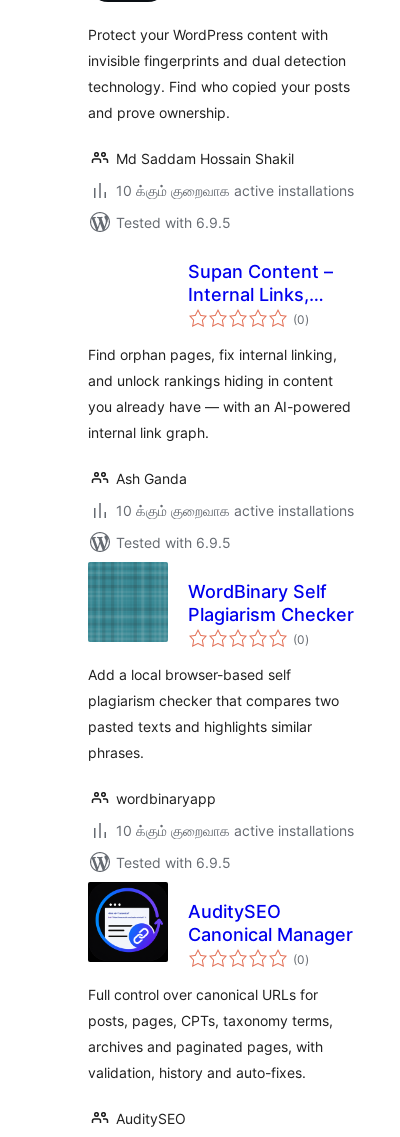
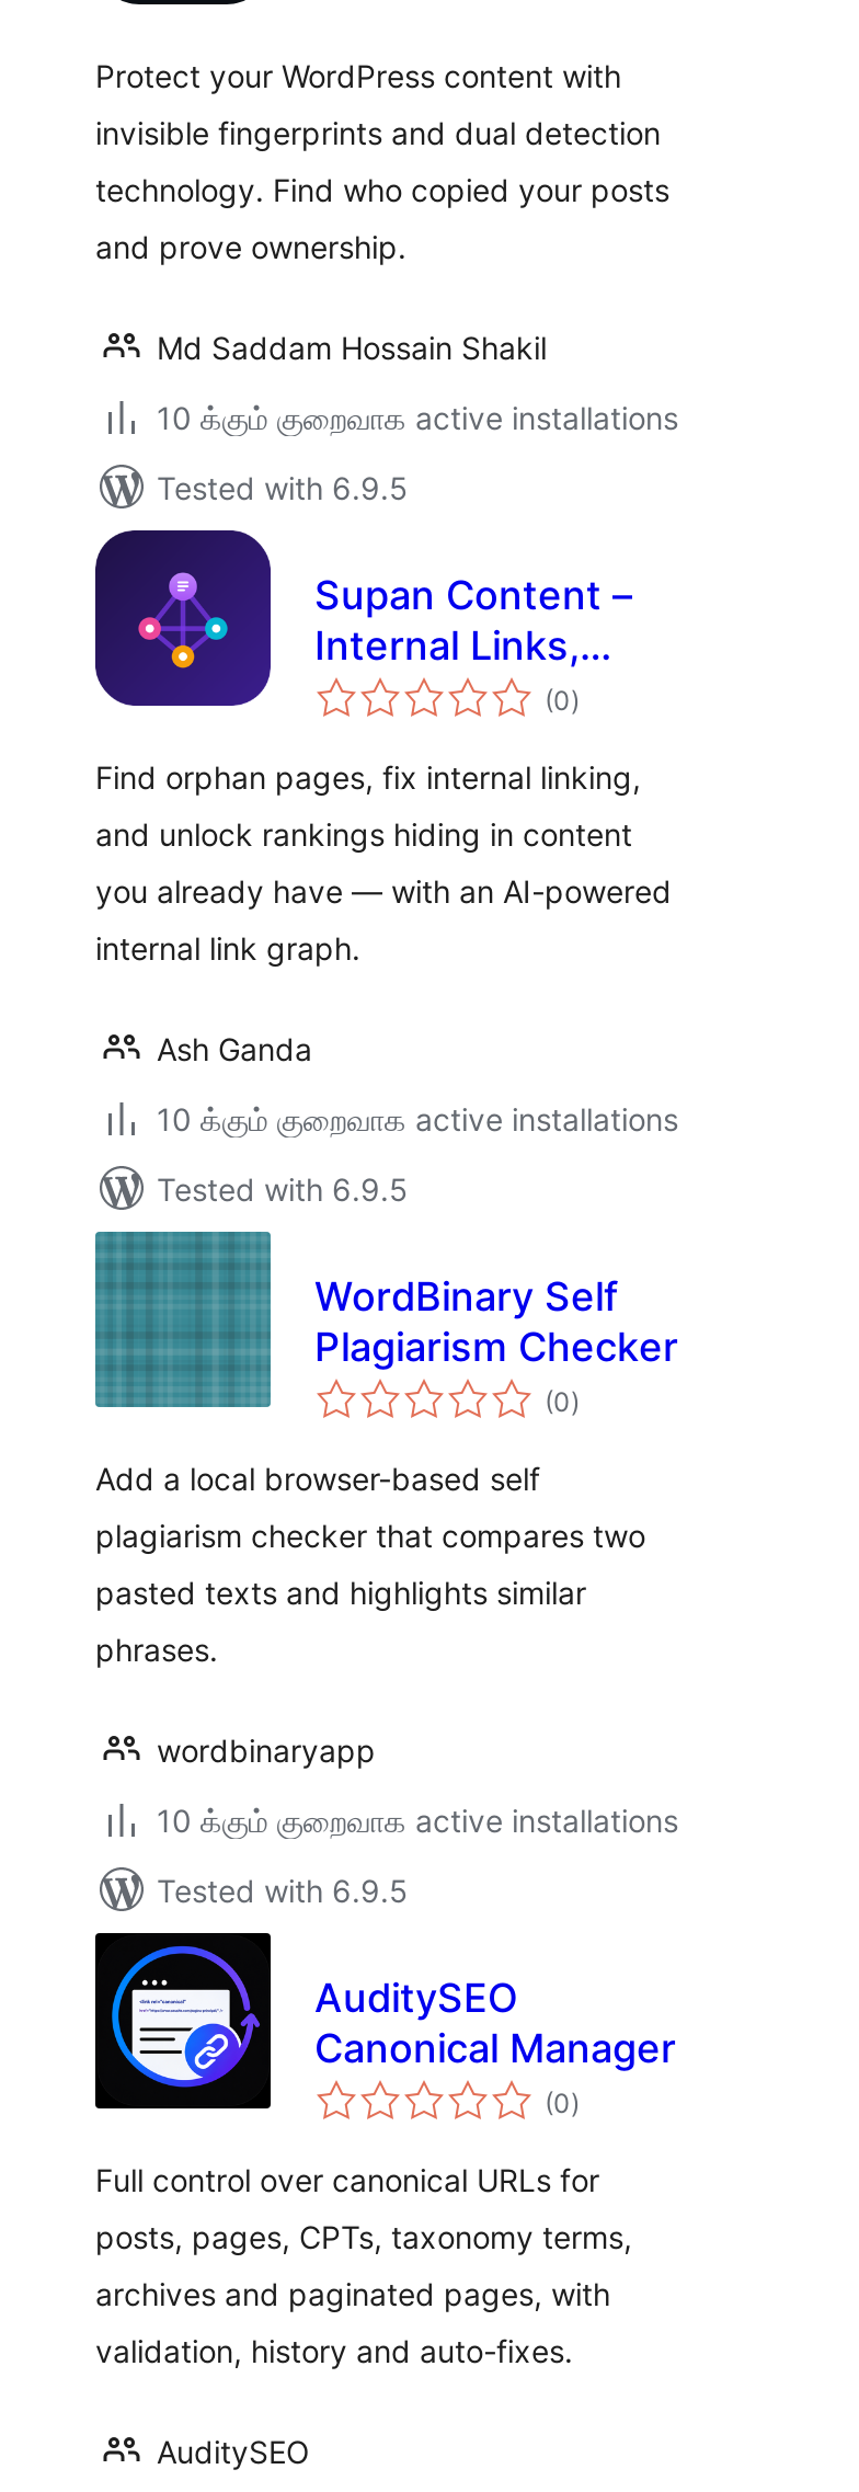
none -> [93,528,273,708] [image]

